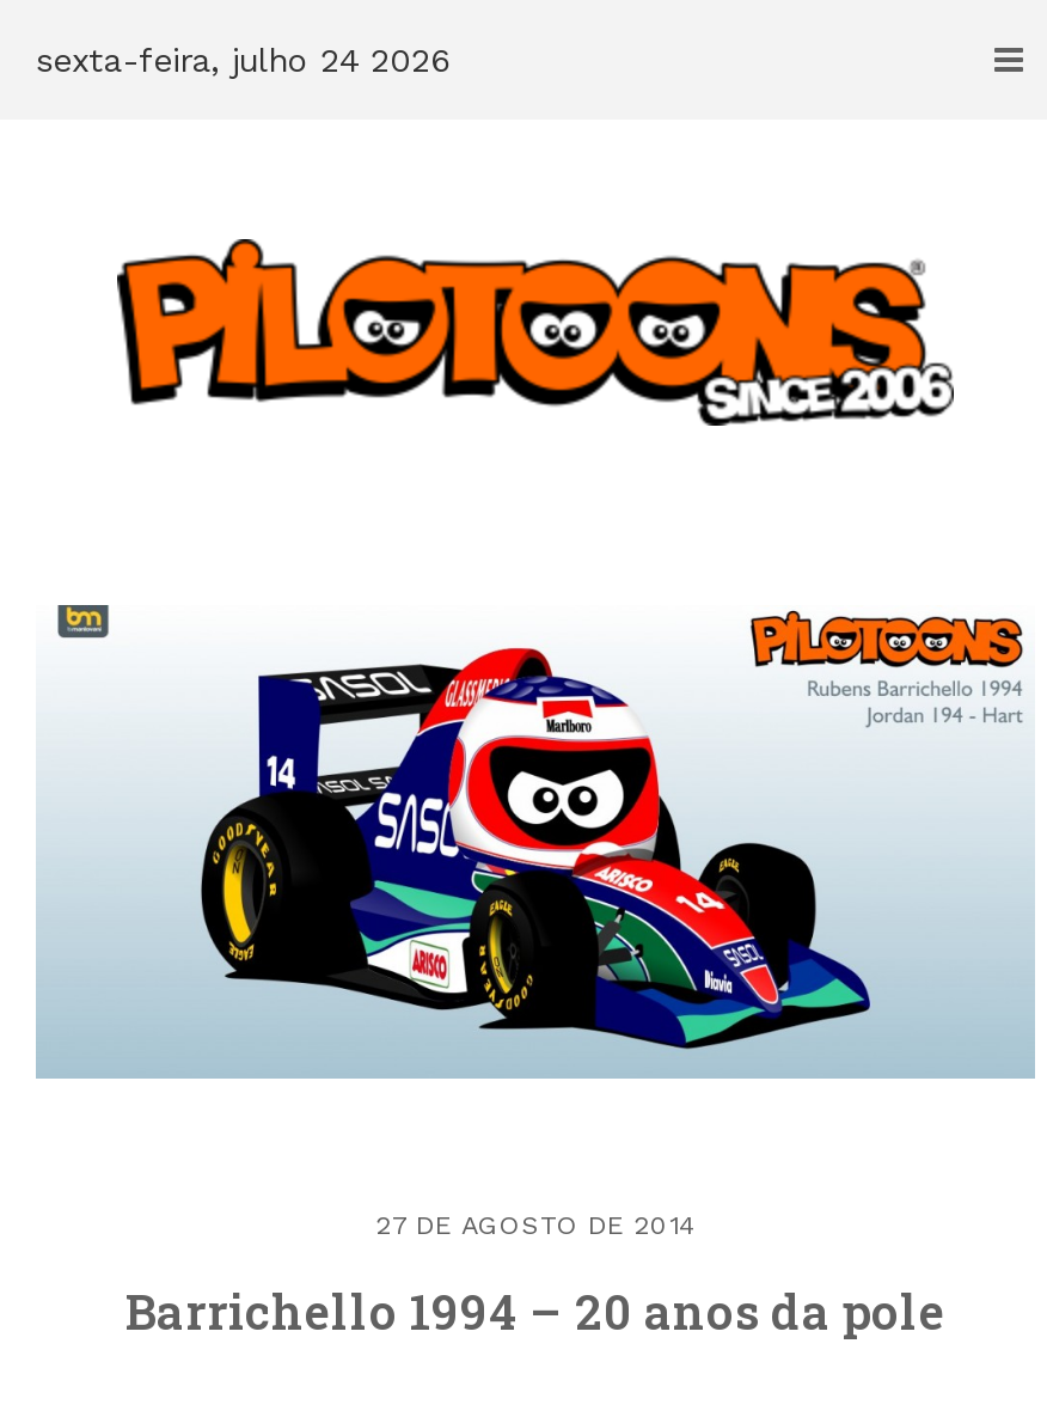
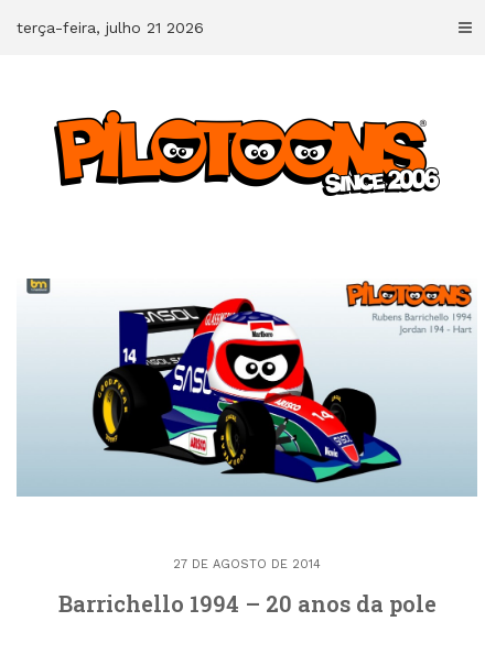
[36,41,452,79] sexta-feira, julho 24 2026 -> [17,19,204,36] terça-feira, julho 21 2026

